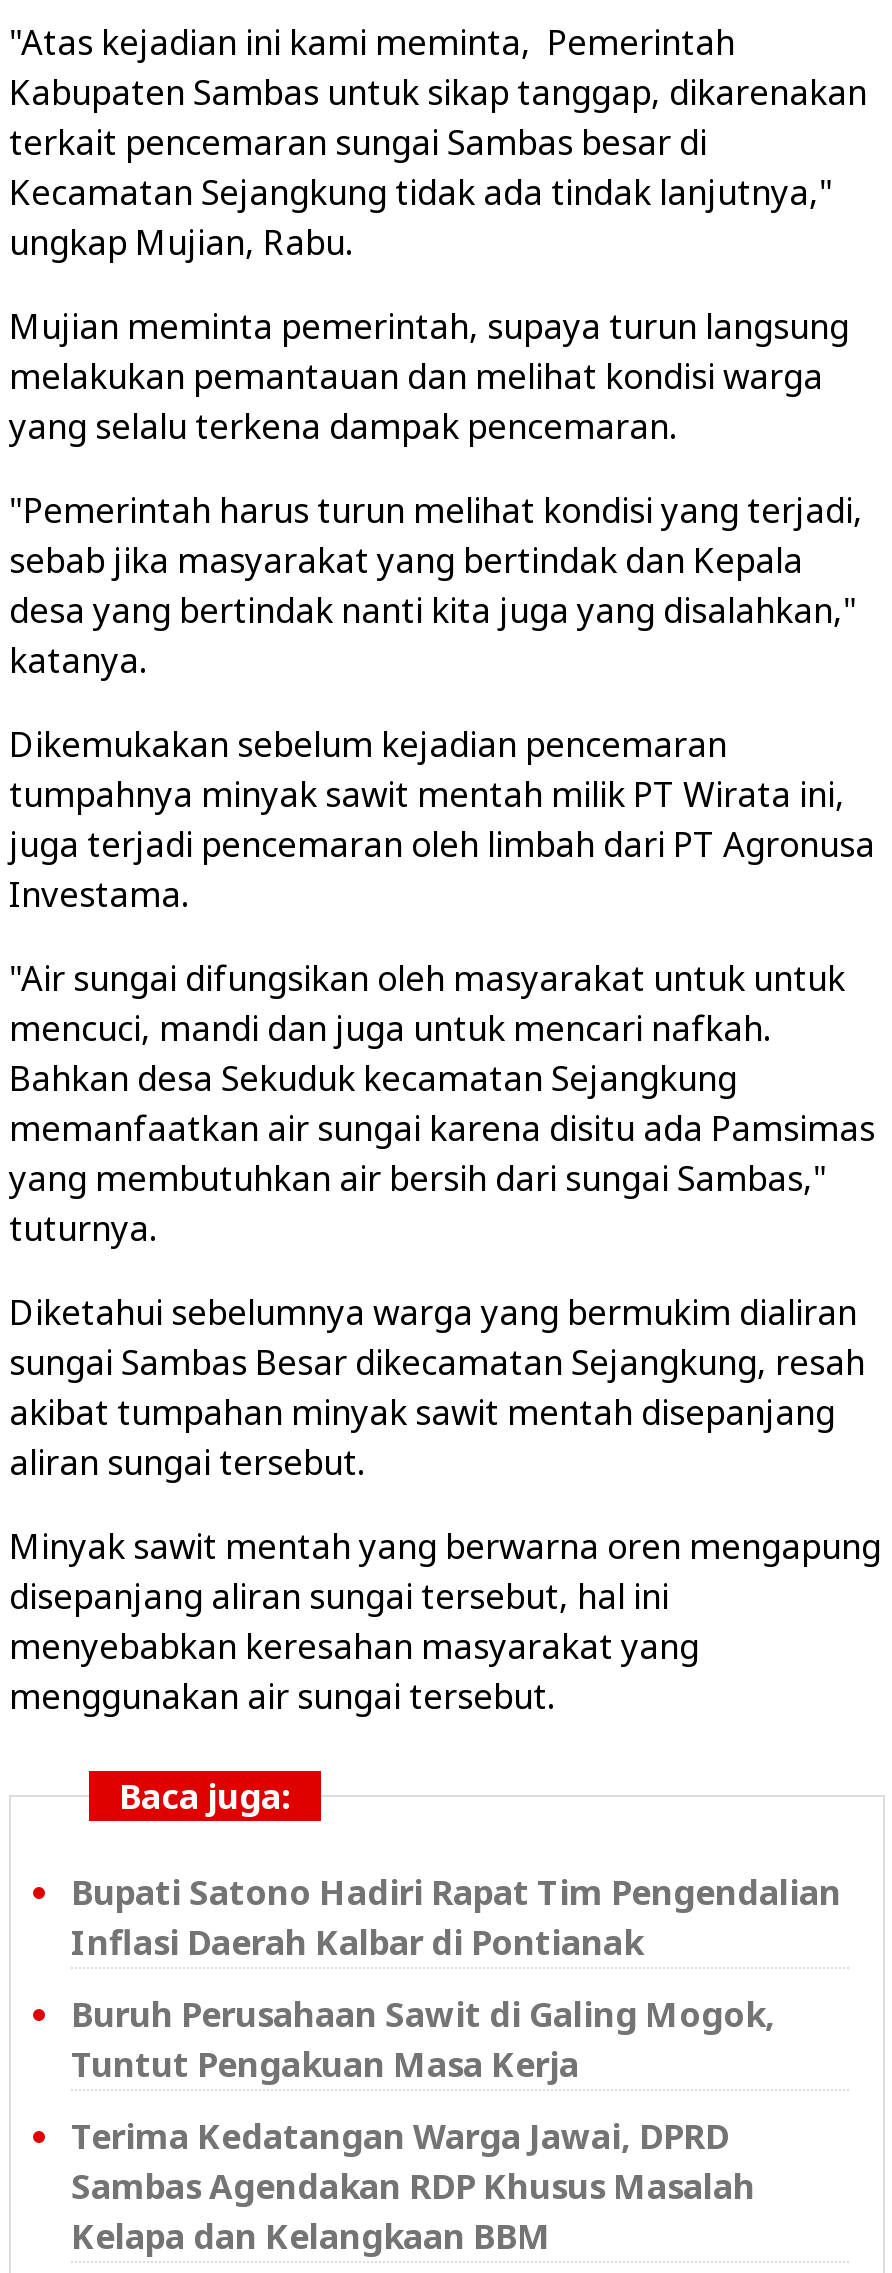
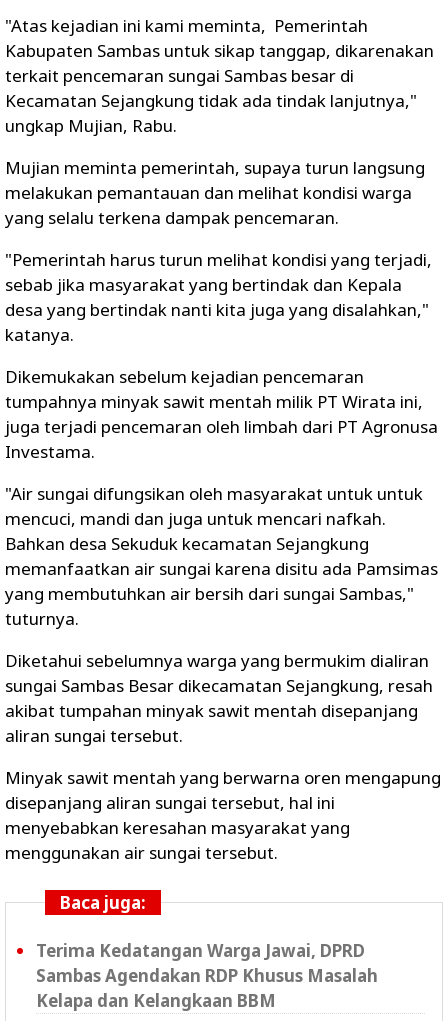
[71,1869,841,2087] Bupati Satono Hadiri Rapat Tim Pengendalian | Inflasi Daerah Kalbar di Pontianak | Buruh Perusahaan Sawit di Galing Mogok, | Tuntut Pengakuan Masa Kerja -> none

